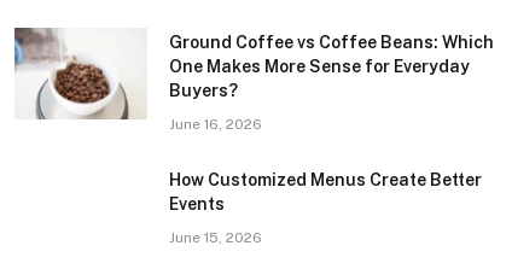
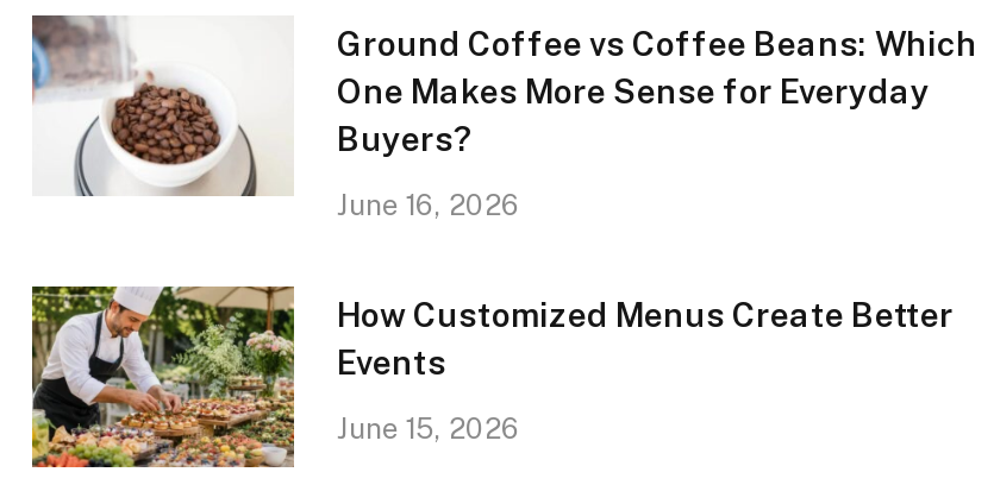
none -> [30,284,296,470] [image]

